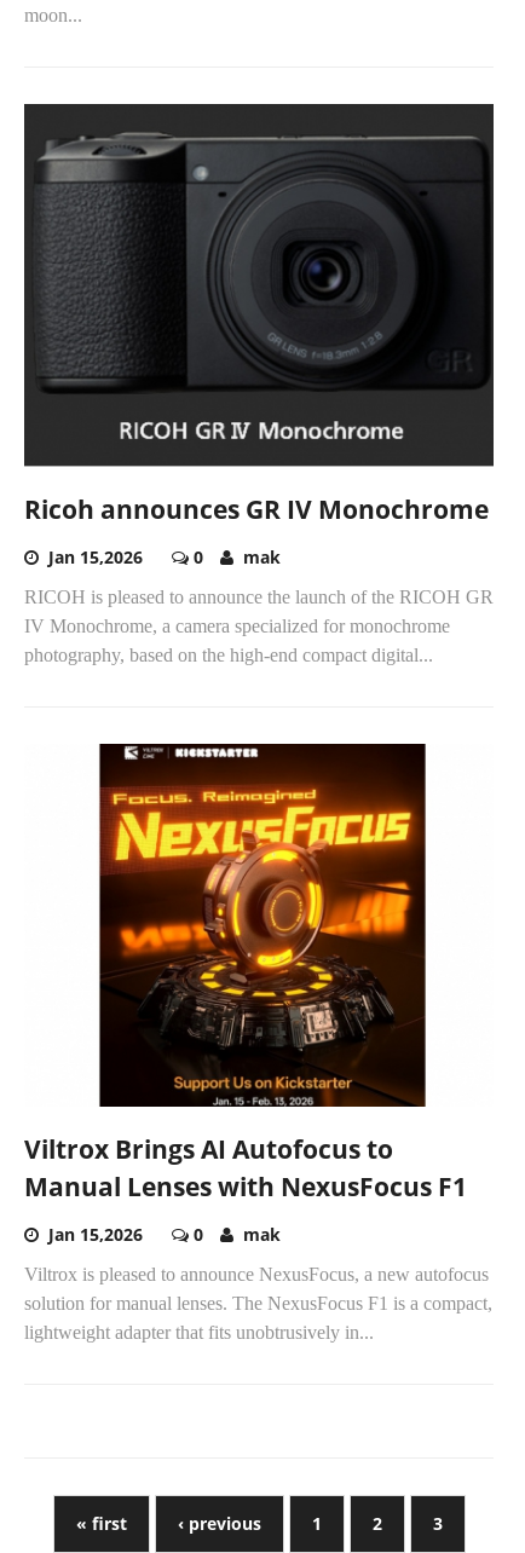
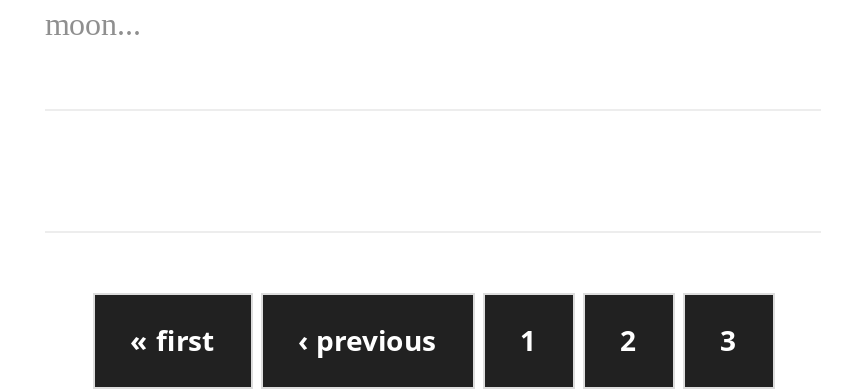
[23,103,495,665] [image] | Ricoh announces GR IV Monochrome | Jan 15,2026 | 0 | mak | RICOH is pleased to announce the launch of the RICOH GR | IV Monochrome, a camera specialized for monochrome | photography, based on the high-end compact digital... -> none
[24,743,492,1343] [image] | Viltrox Brings AI Autofocus to | Manual Lenses with NexusFocus F1 | Jan 15,2026 | 0 | mak | Viltrox is pleased to announce NexusFocus, a new autofocus | solution for manual lenses. The NexusFocus F1 is a compact, | lightweight adapter that fits unobtrusively in... -> none

